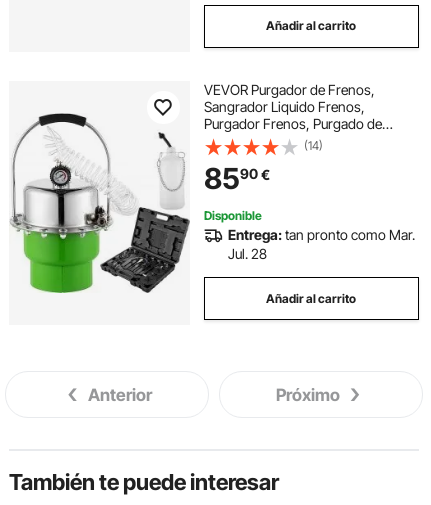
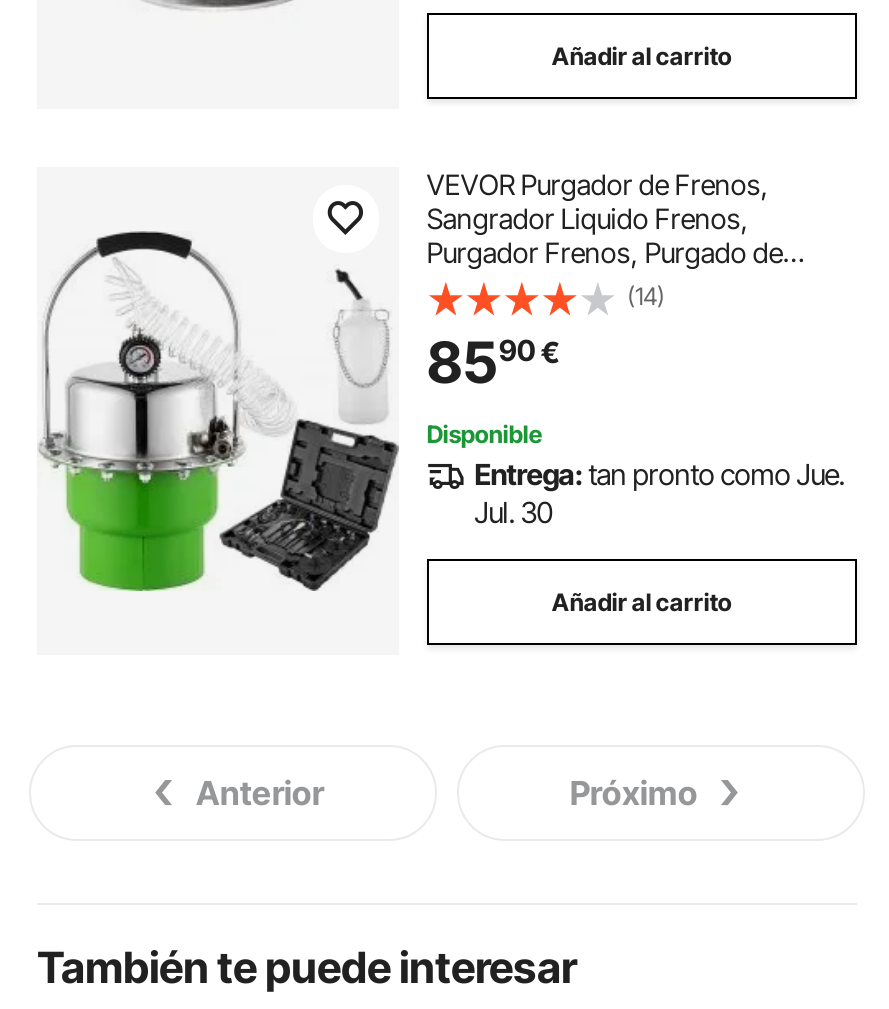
[228,226,415,243] Entrega: tan pronto como Mar. -> [474,456,844,490] Entrega: tan pronto como Jue.
[228,245,267,262] Jul. 28 -> [474,494,552,528] Jul. 30

